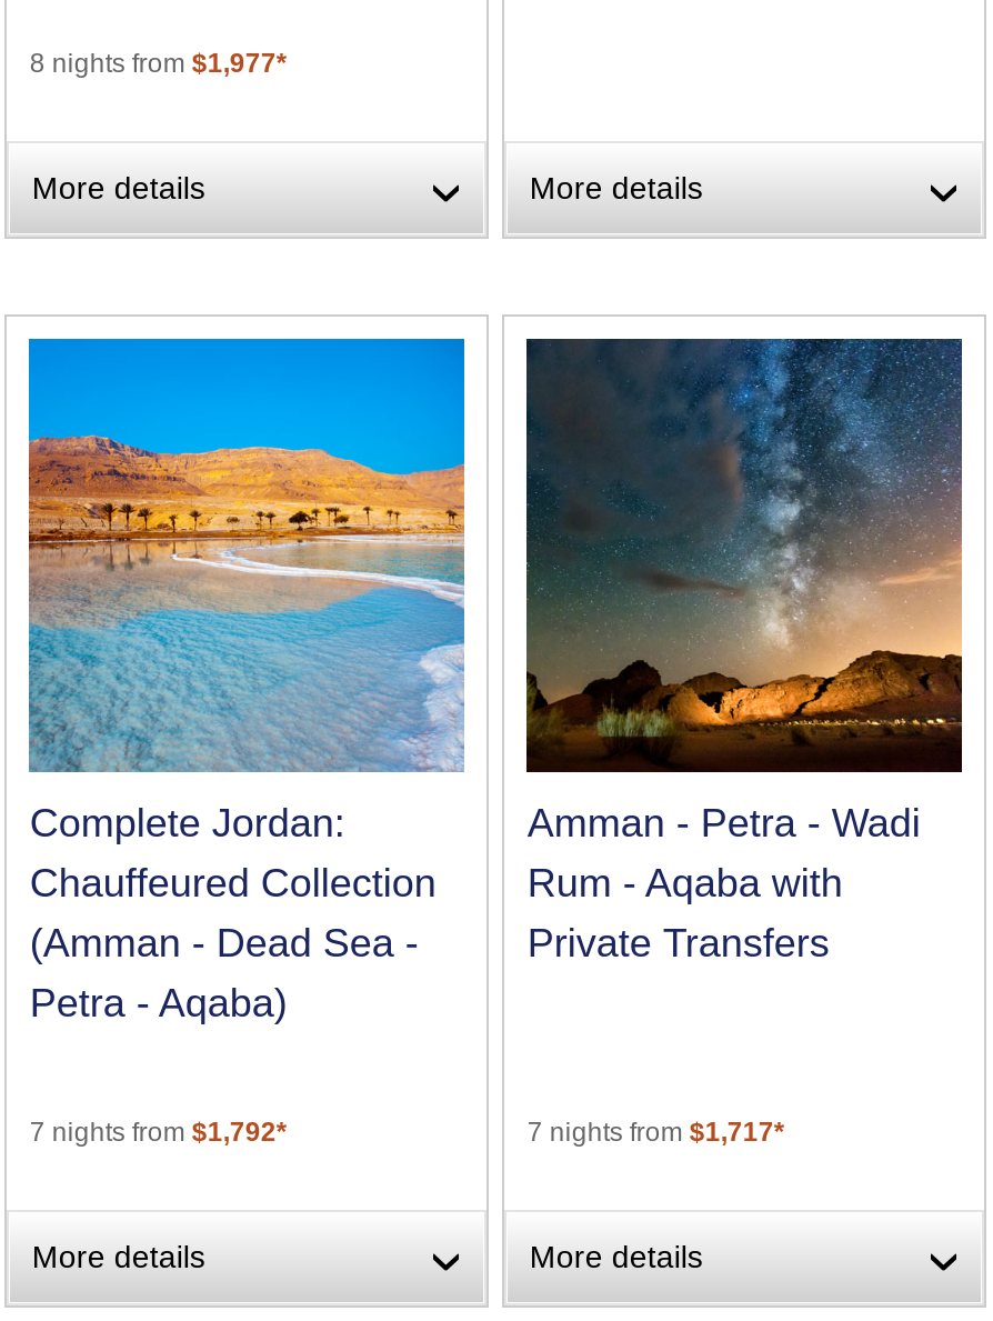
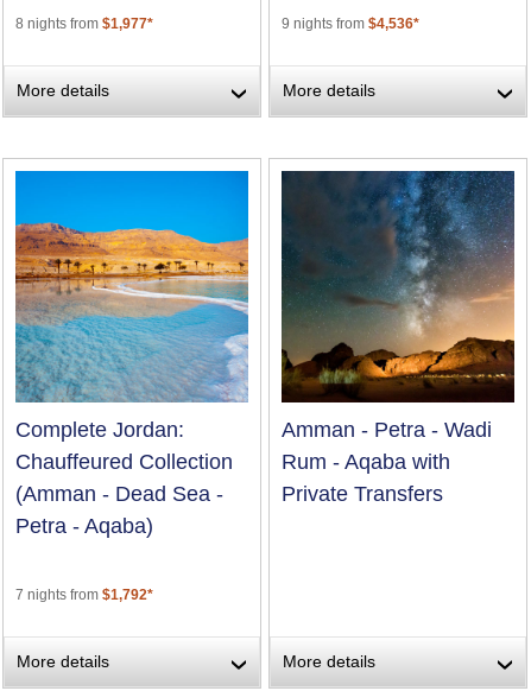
none -> [282,15,420,32] 9 nights from $4,536*
[527,1116,785,1147] 7 nights from $1,717* -> none

